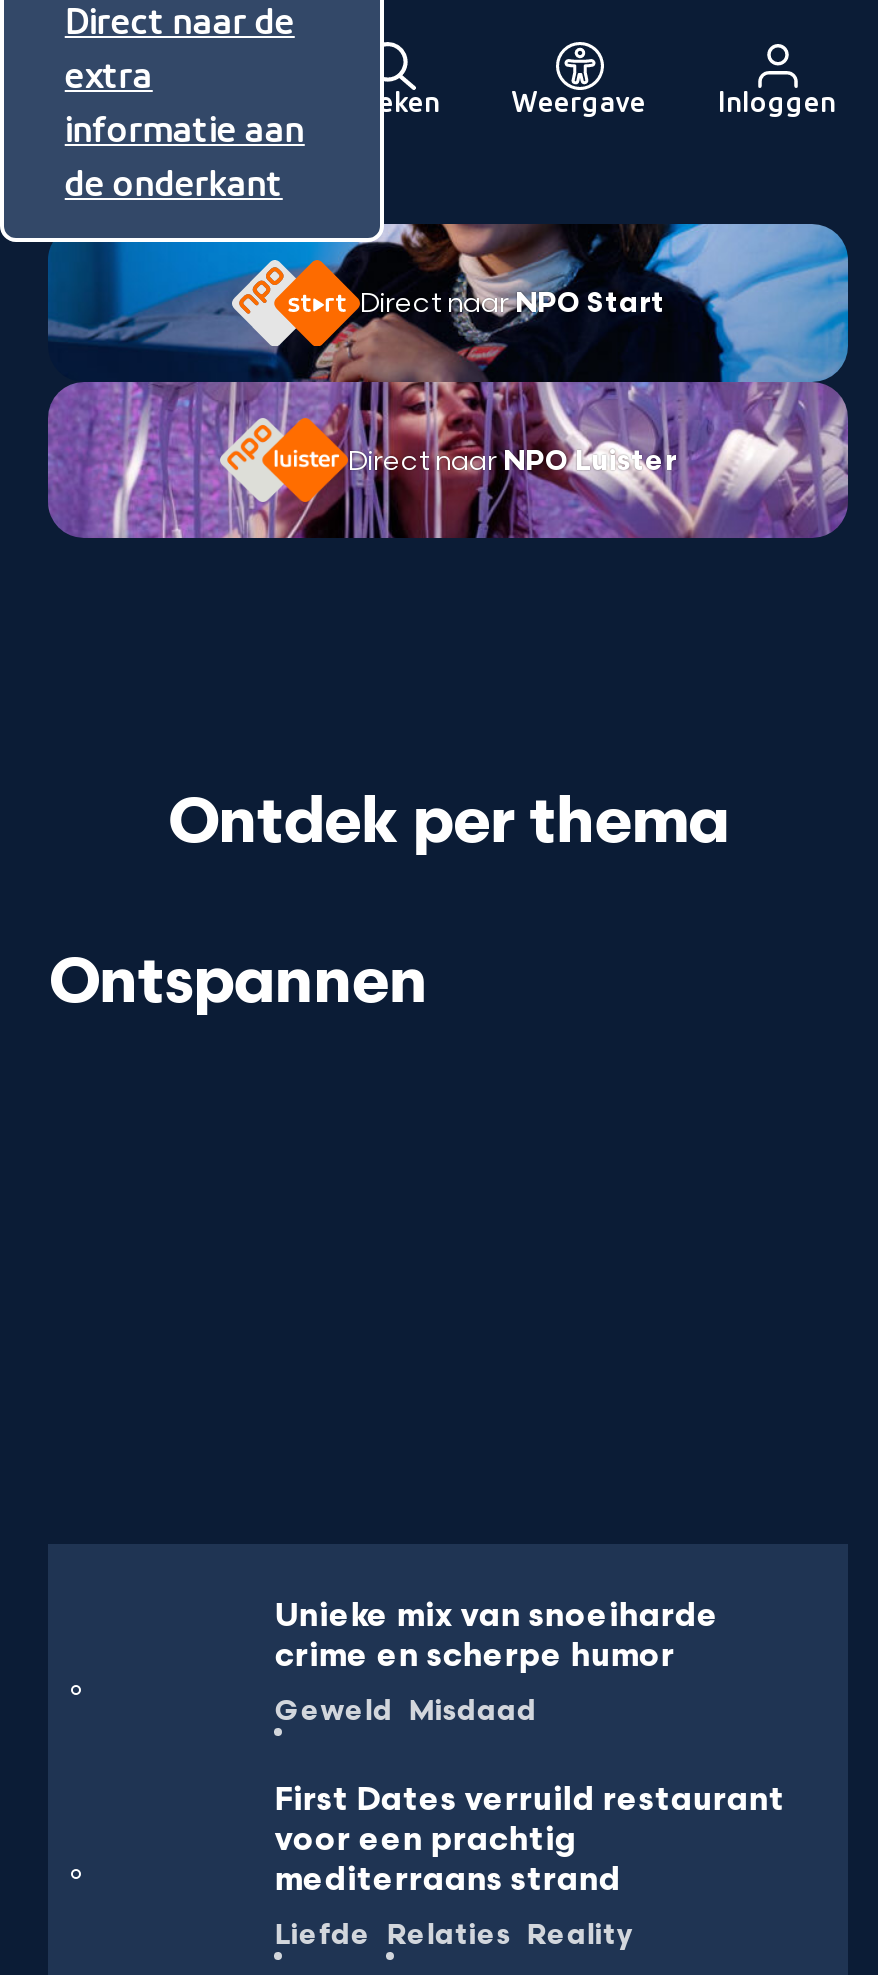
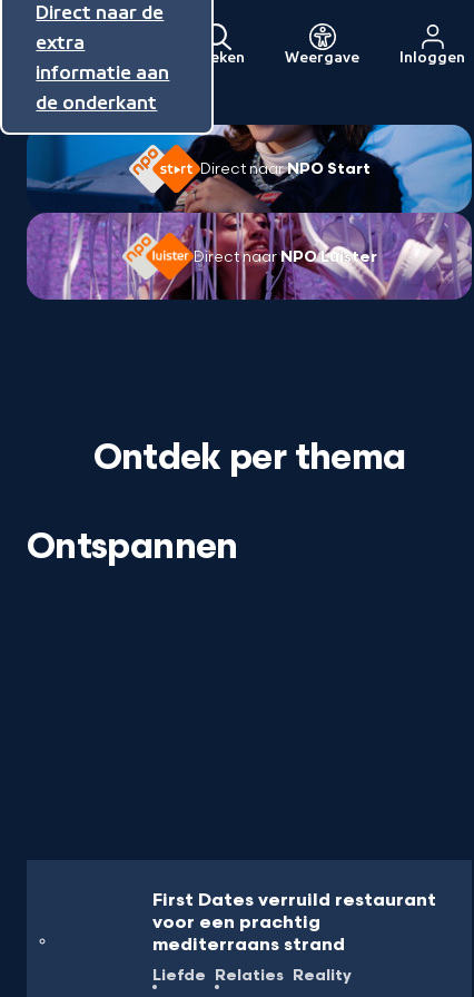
[275,1599,719,1729] Unieke mix van snoeiharde | crime en scherpe humor | Geweld Misdaad -> none

